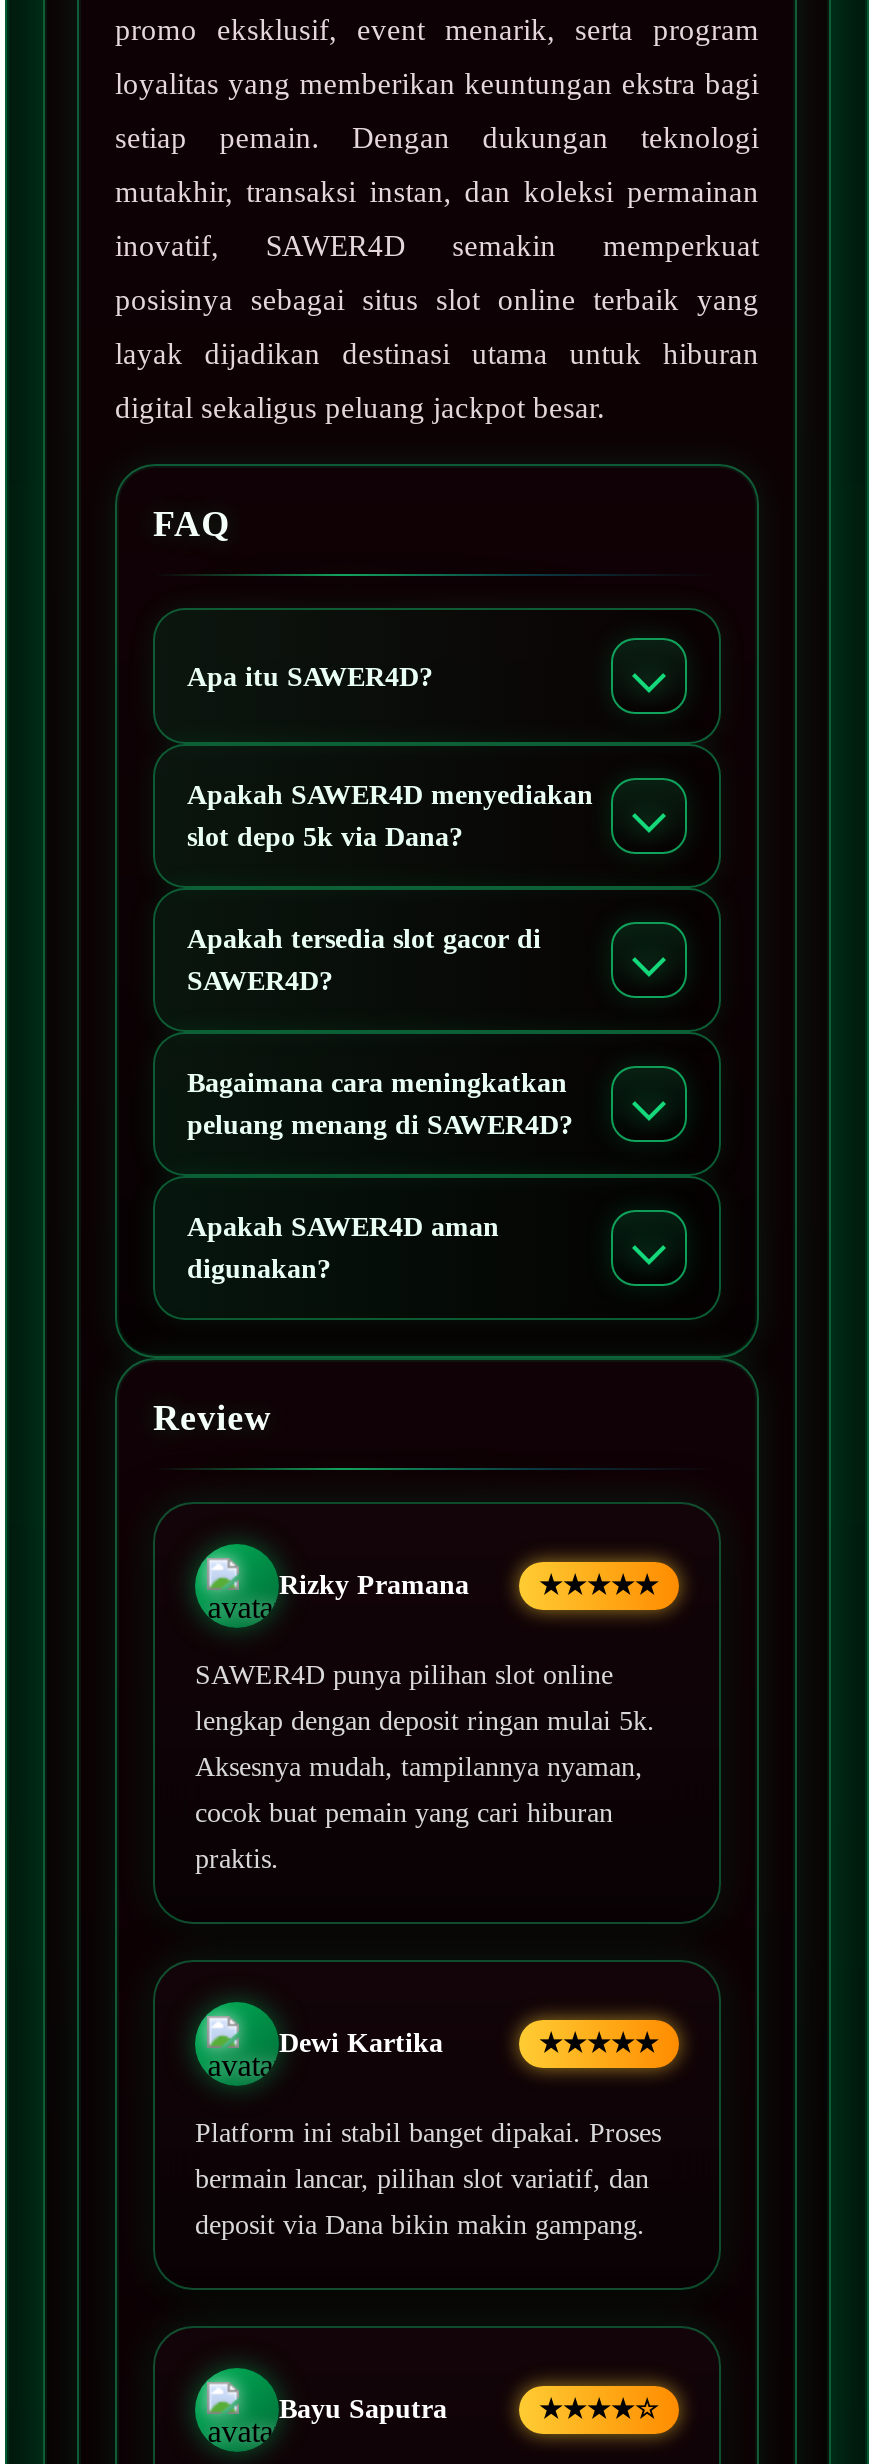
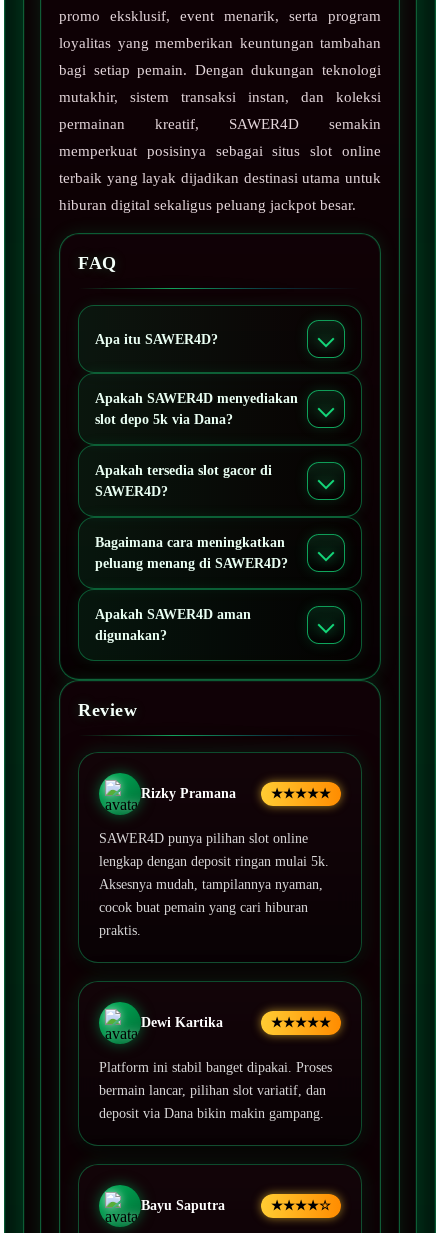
[115,69,759,101] loyalitas yang memberikan keuntungan ekstra bagi -> [59,35,381,51] loyalitas yang memberikan keuntungan tambahan
[115,123,759,155] setiap pemain. Dengan dukungan teknologi -> [59,62,381,78] bagi setiap pemain. Dengan dukungan teknologi
[115,177,759,209] mutakhir, transaksi instan, dan koleksi permainan -> [59,89,381,105] mutakhir, sistem transaksi instan, dan koleksi
[115,231,759,263] inovatif, SAWER4D semakin memperkuat -> [59,116,381,132] permainan kreatif, SAWER4D semakin
[115,285,759,317] posisinya sebagai situs slot online terbaik yang -> [59,143,381,159] memperkuat posisinya sebagai situs slot online
[115,339,759,371] layak dijadikan destinasi utama untuk hiburan -> [59,170,381,186] terbaik yang layak dijadikan destinasi utama untuk
[115,393,605,425] digital sekaligus peluang jackpot besar. -> [59,197,356,213] hiburan digital sekaligus peluang jackpot besar.

